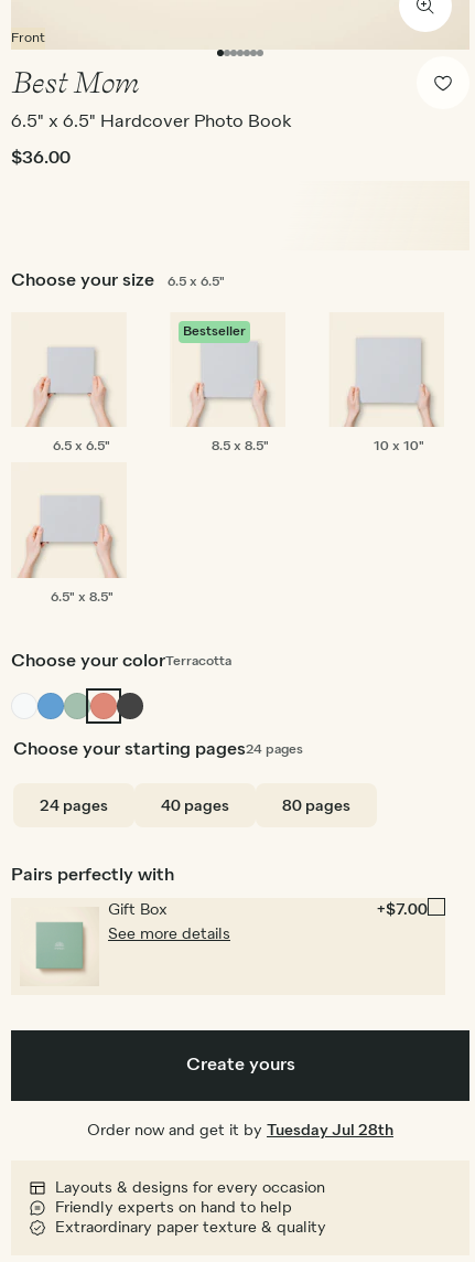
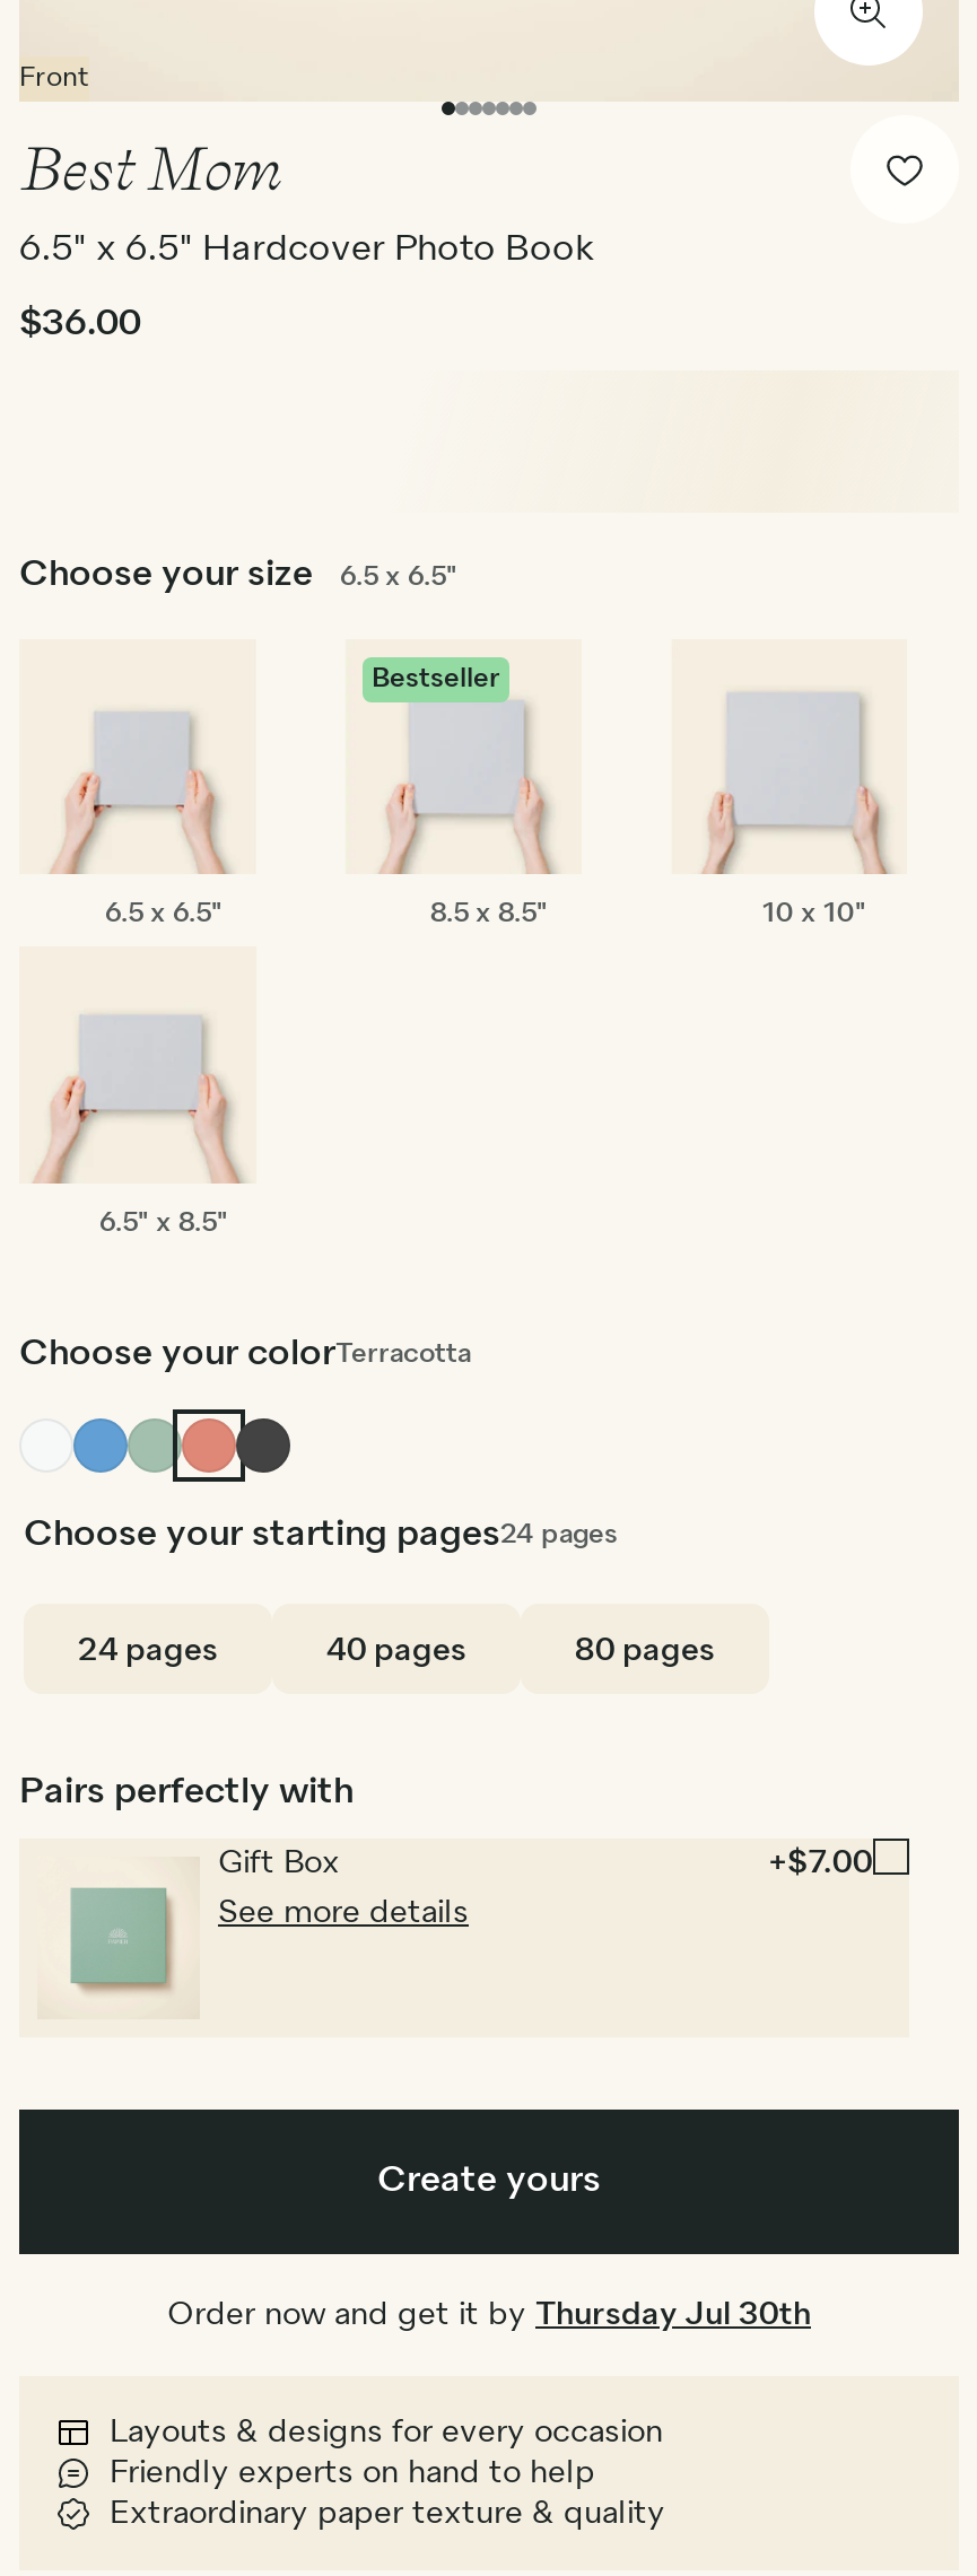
[87,1123,393,1138] Order now and get it by Tuesday Jul 28th -> [167,2300,811,2332] Order now and get it by Thursday Jul 30th

